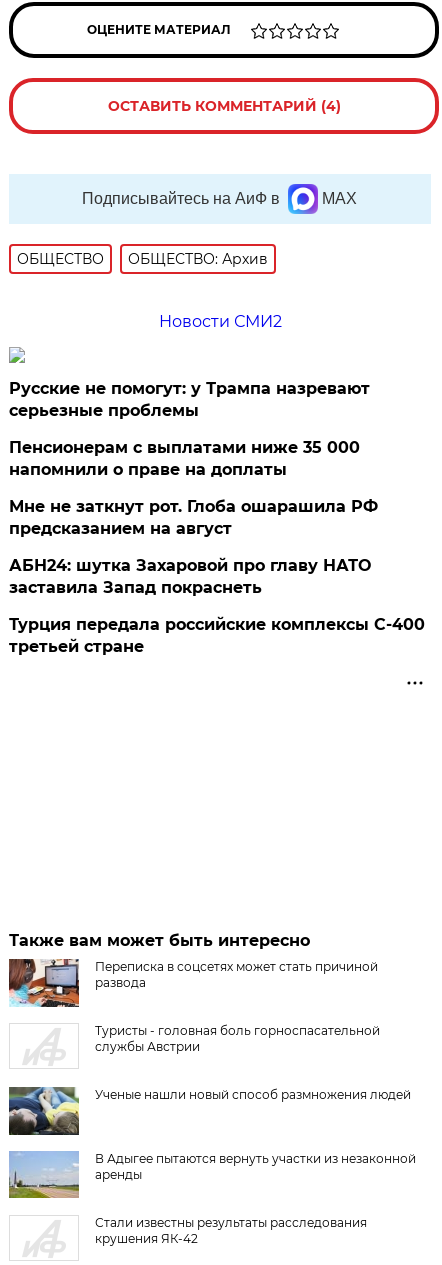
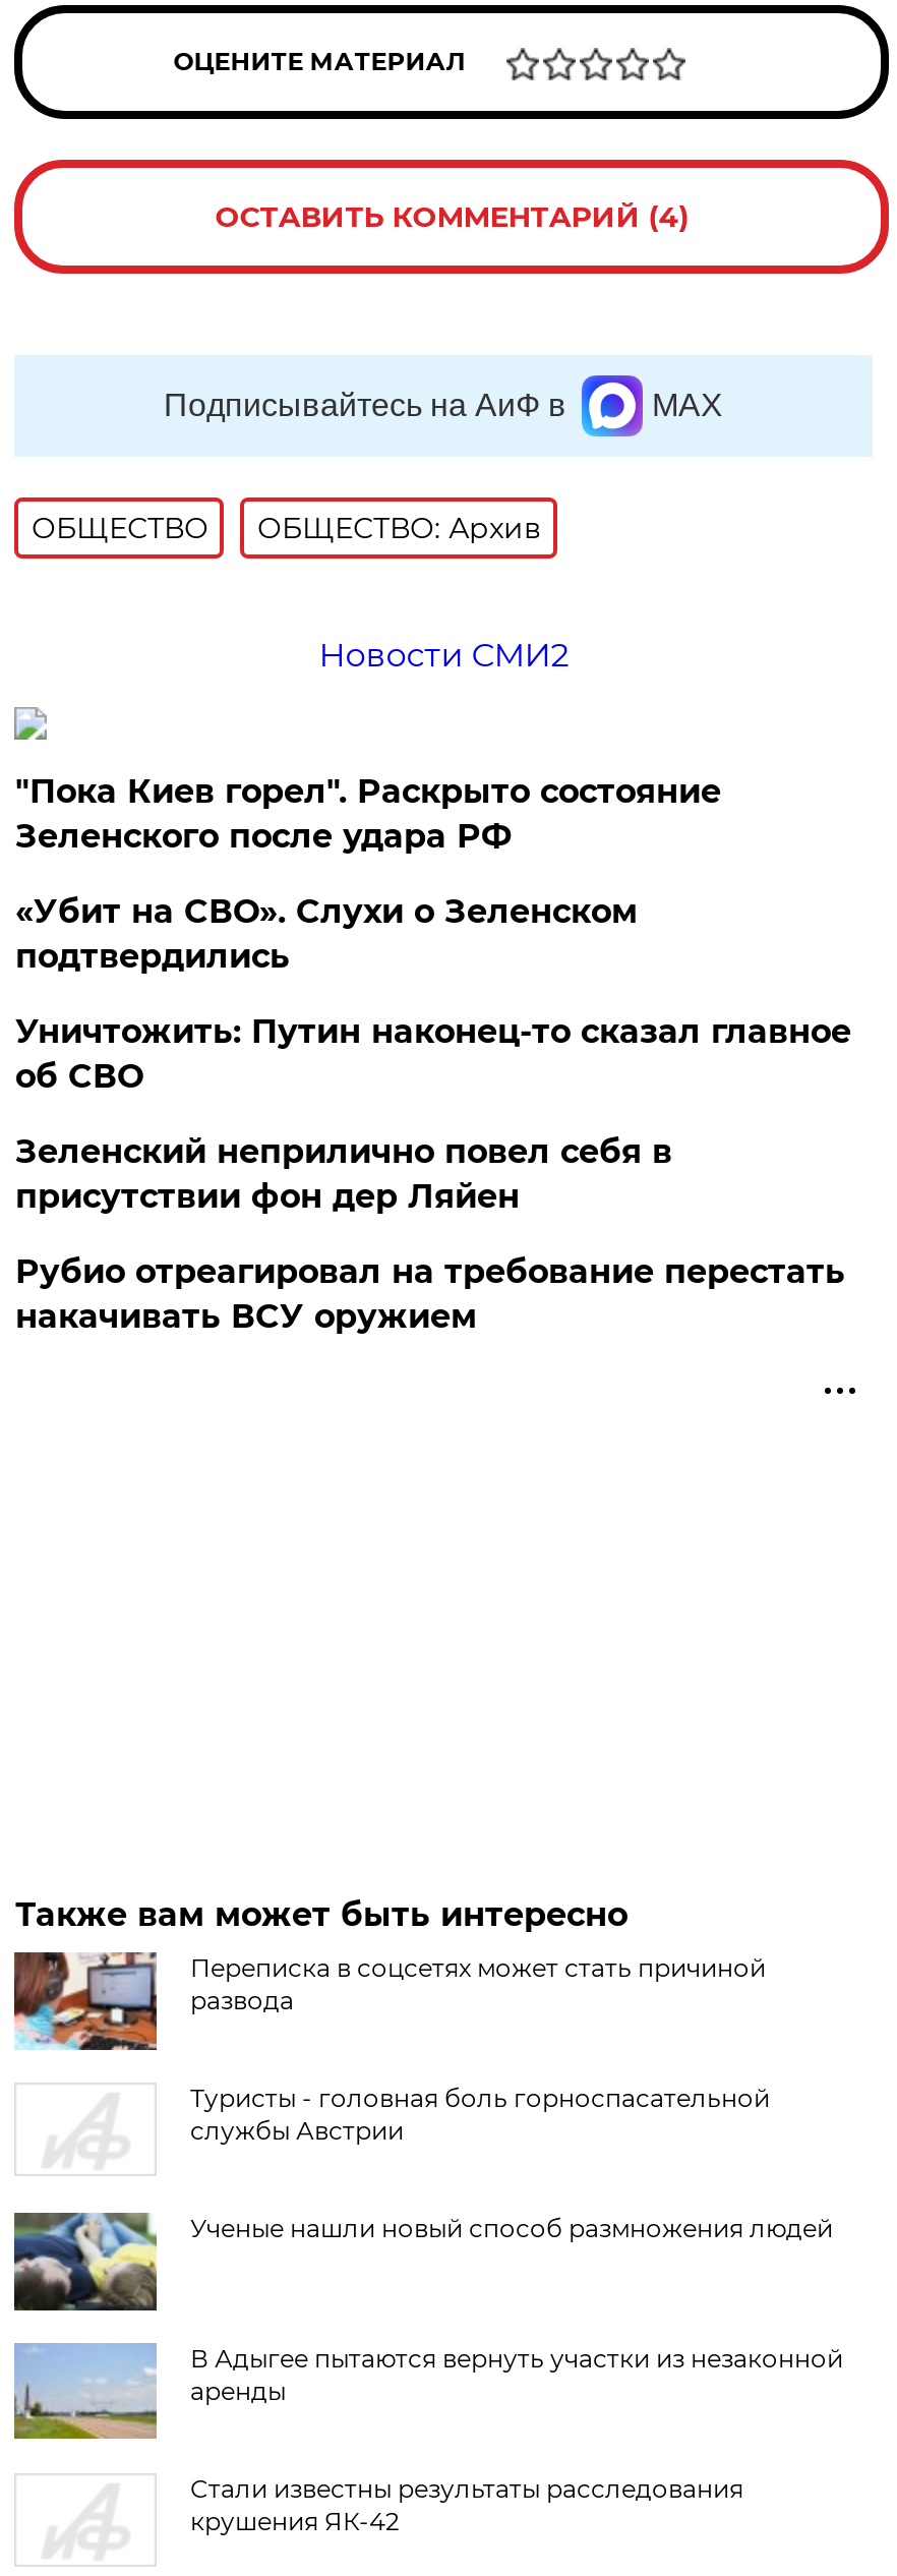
[9,379,370,420] Русские не помогут: у Трампа назревают | серьезные проблемы -> [15,772,721,855] "Пока Киев горел". Раскрыто состояние | Зеленского после удара РФ
[9,438,360,479] Пенсионерам с выплатами ниже 35 000 | напомнили о праве на доплаты -> [15,892,637,975] «Убит на СВО». Слухи о Зеленском | подтвердились
[9,497,378,538] Мне не заткнут рот. Глоба ошарашила РФ | предсказанием на август -> [15,1012,851,1095] Уничтожить: Путин наконец-то сказал главное | об СВО
[9,556,371,597] АБН24: шутка Захаровой про главу НАТО | заставила Запад покраснеть -> [15,1132,672,1215] Зеленский неприлично повел cебя в | присутствии фон дер Ляйен
[9,615,425,656] Турция передала российские комплексы С-400 | третьей стране -> [15,1252,845,1335] Рубио отреагировал на требование перестать | накачивать ВСУ оружием

